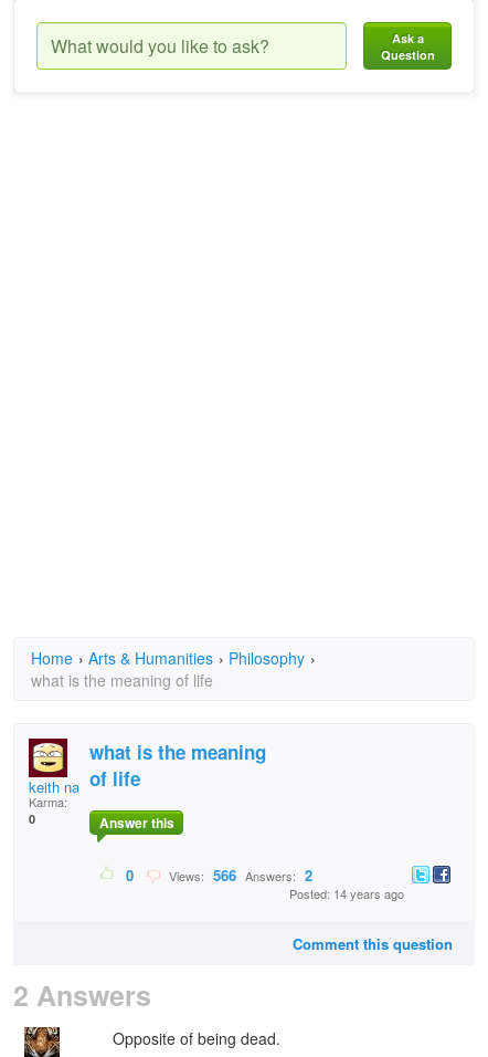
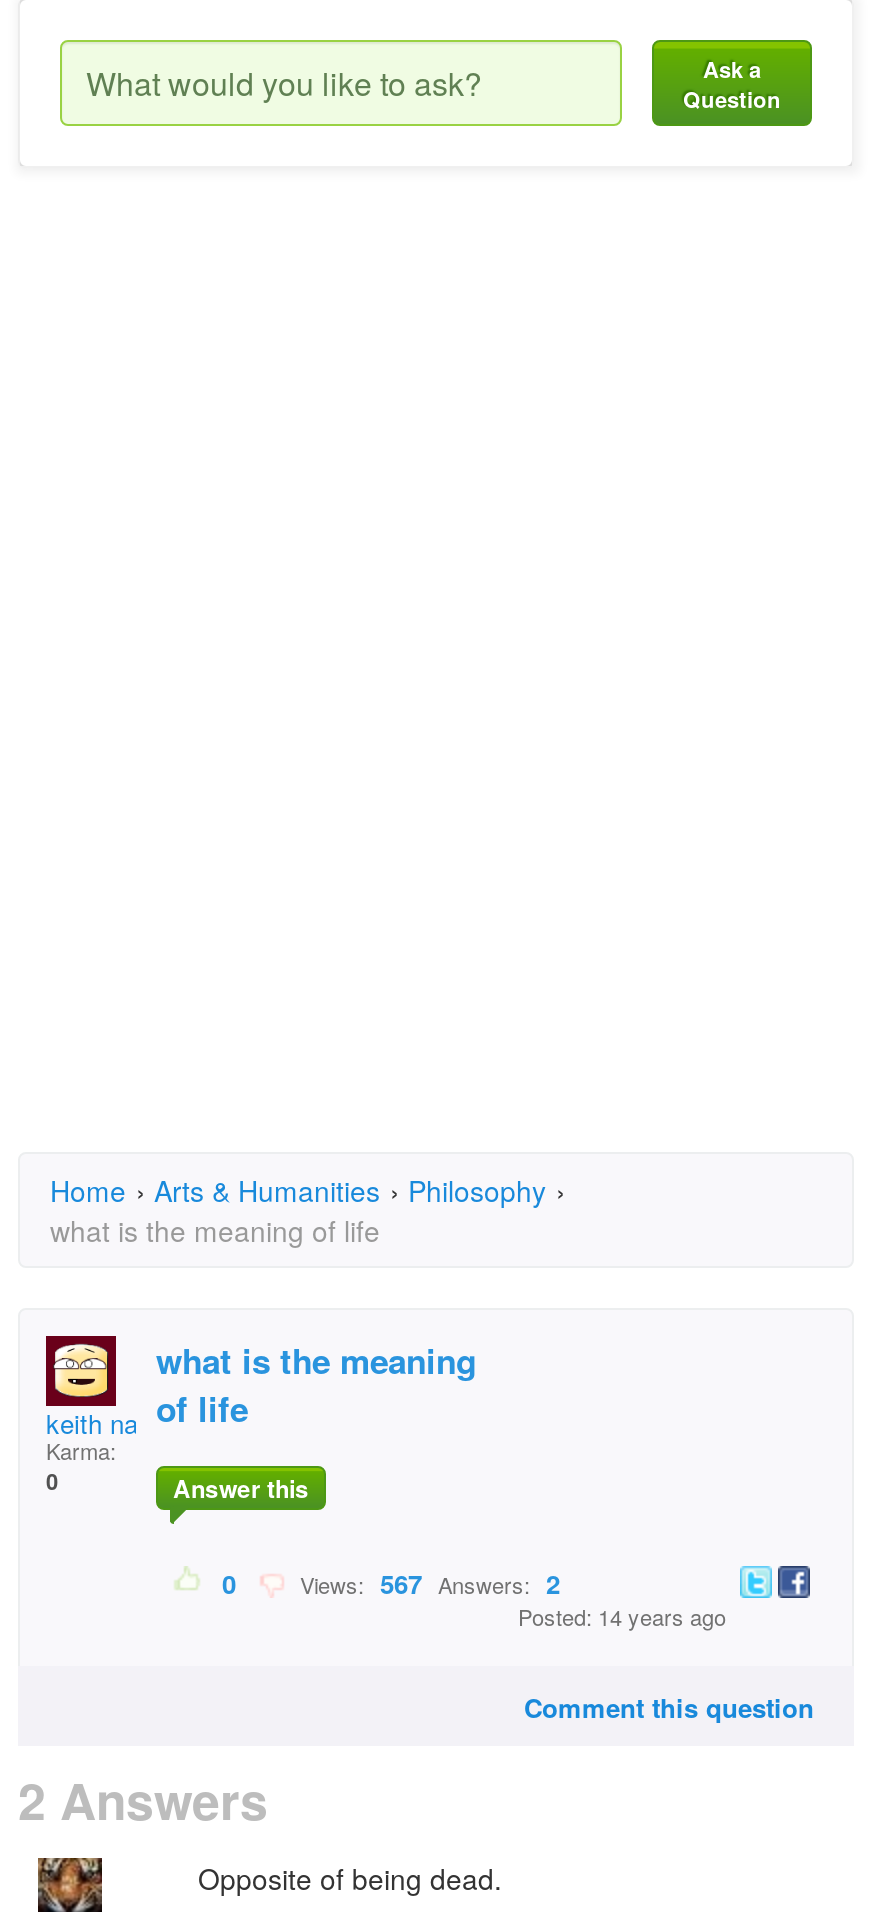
[162,865,312,886] Views: 566 Answers: 2 -> [288,1564,560,1602] Views: 567 Answers: 2

